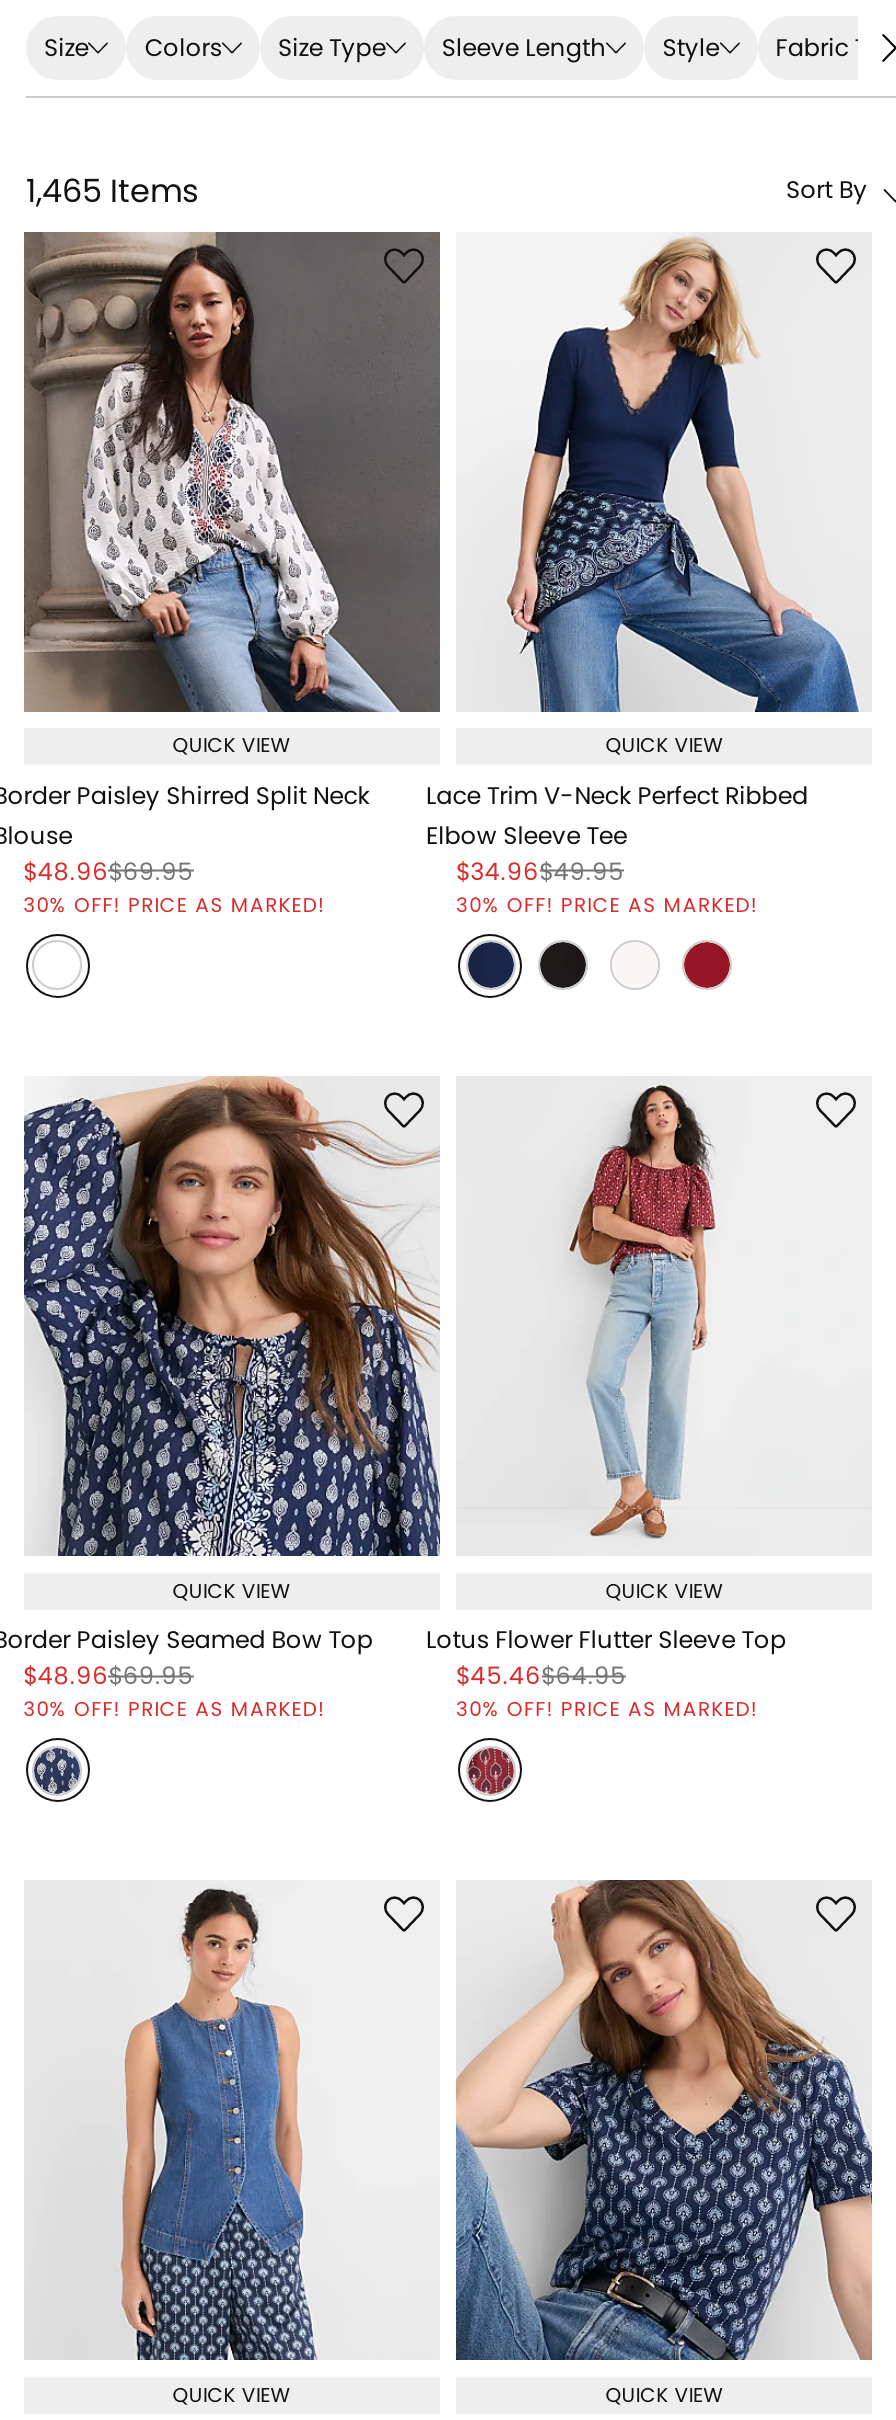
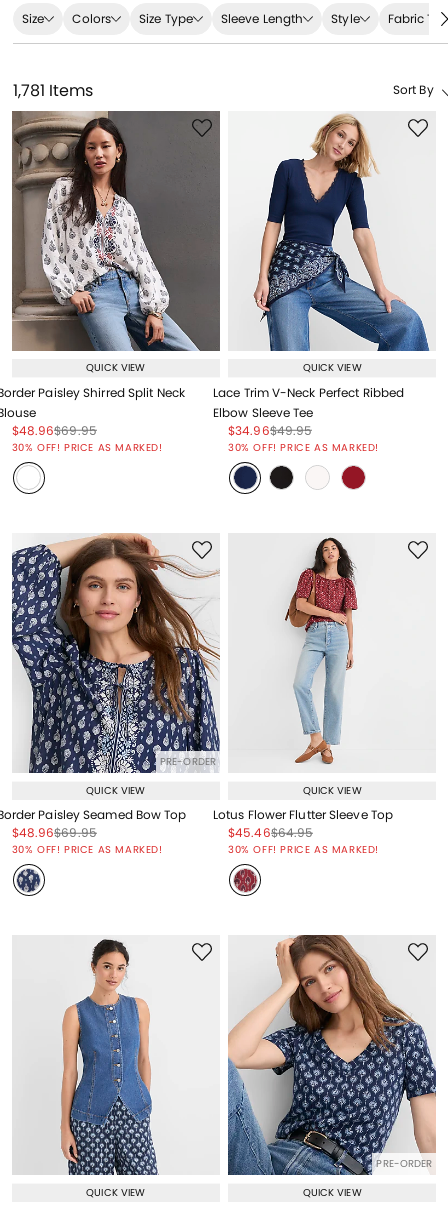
[26,167,198,213] 1,465 Items -> [13,79,93,102] 1,781 Items
none -> [160,754,216,769] PRE-ORDER
none -> [376,1156,432,1171] PRE-ORDER

